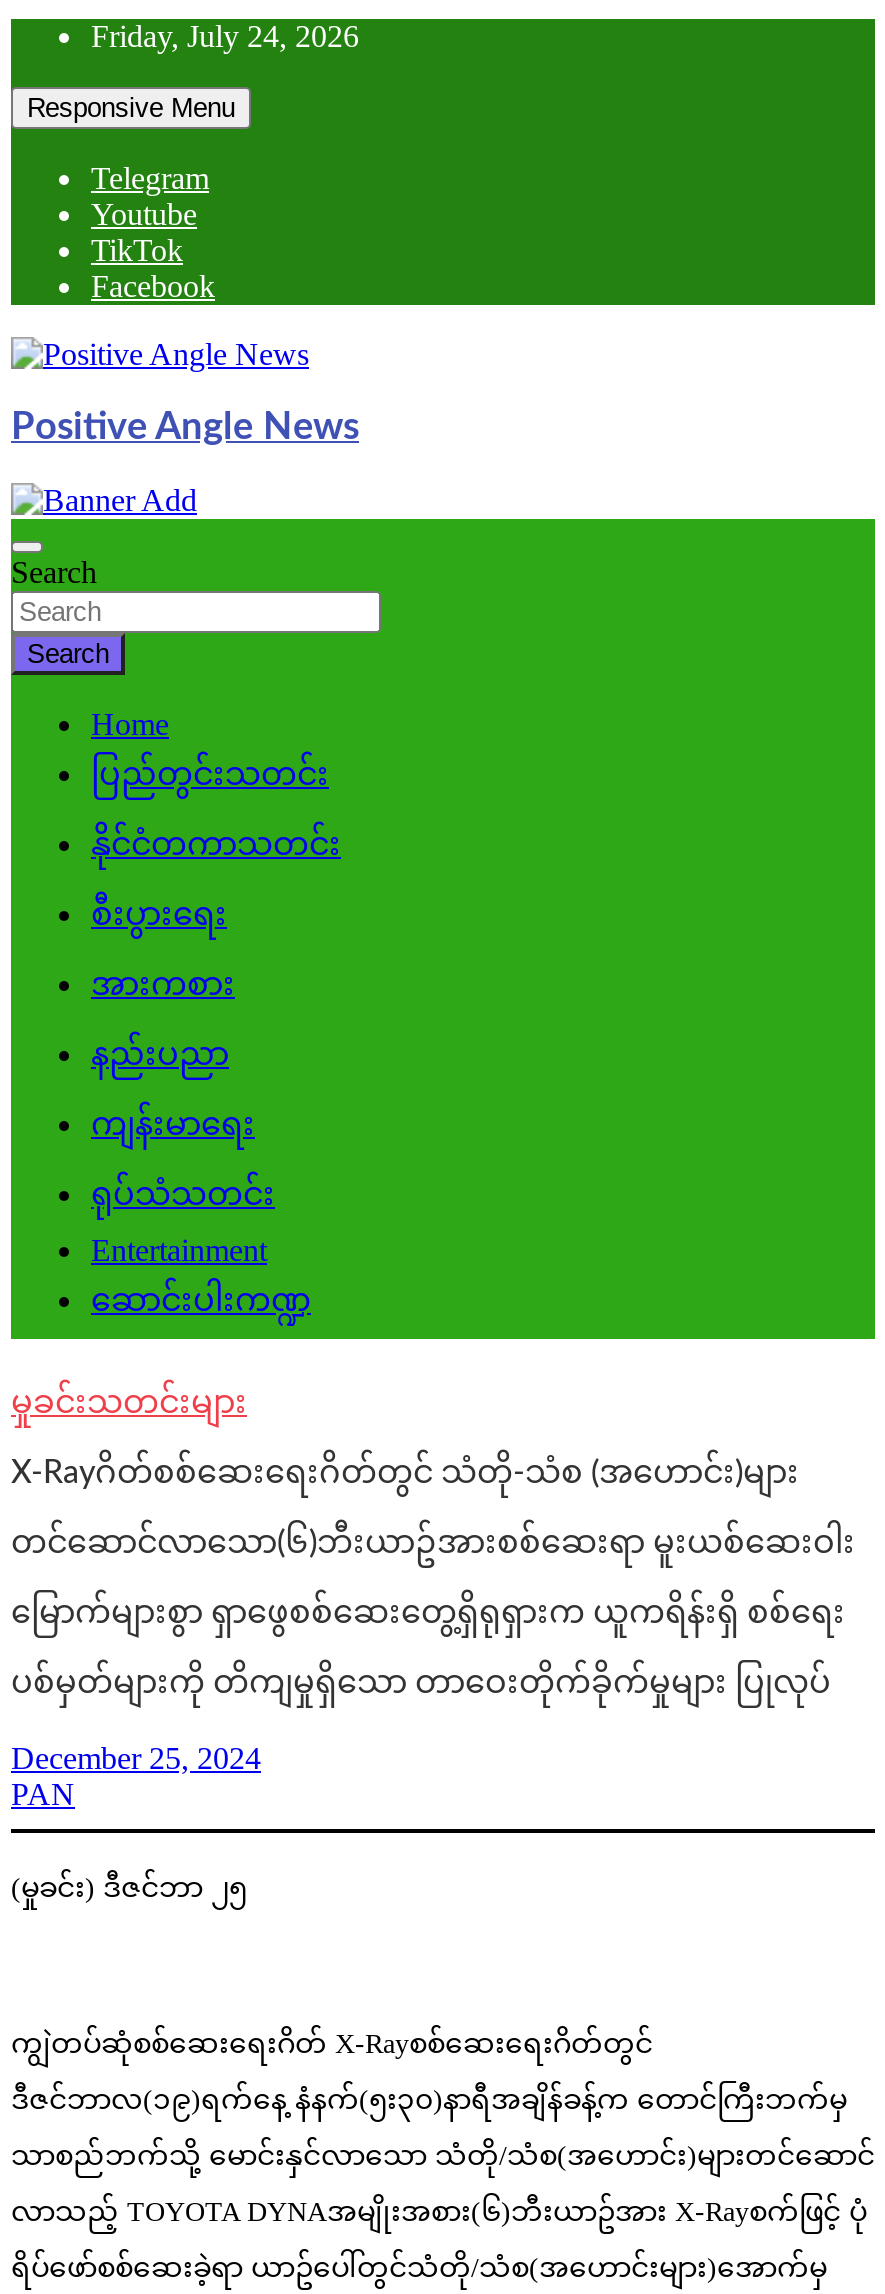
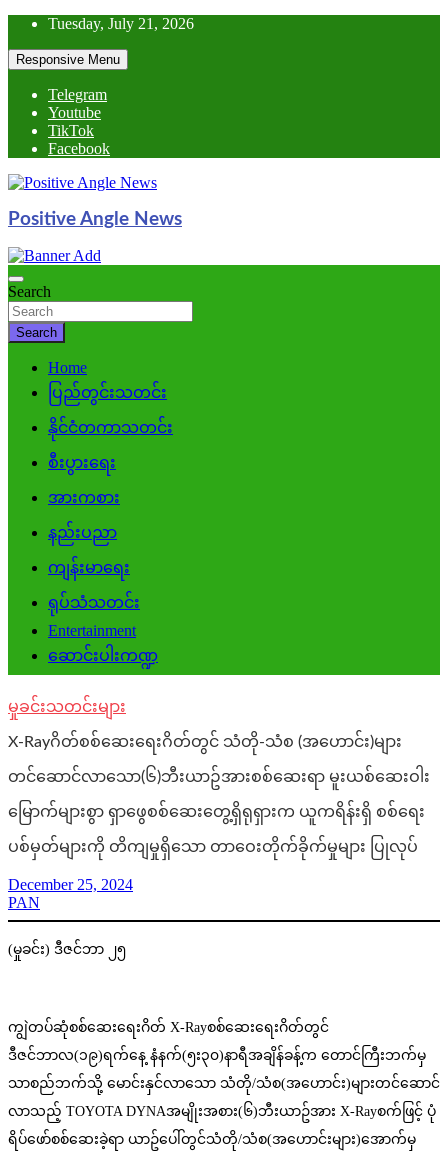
[91,19,359,53] Friday, July 24, 2026 -> [48,15,194,32] Tuesday, July 21, 2026

